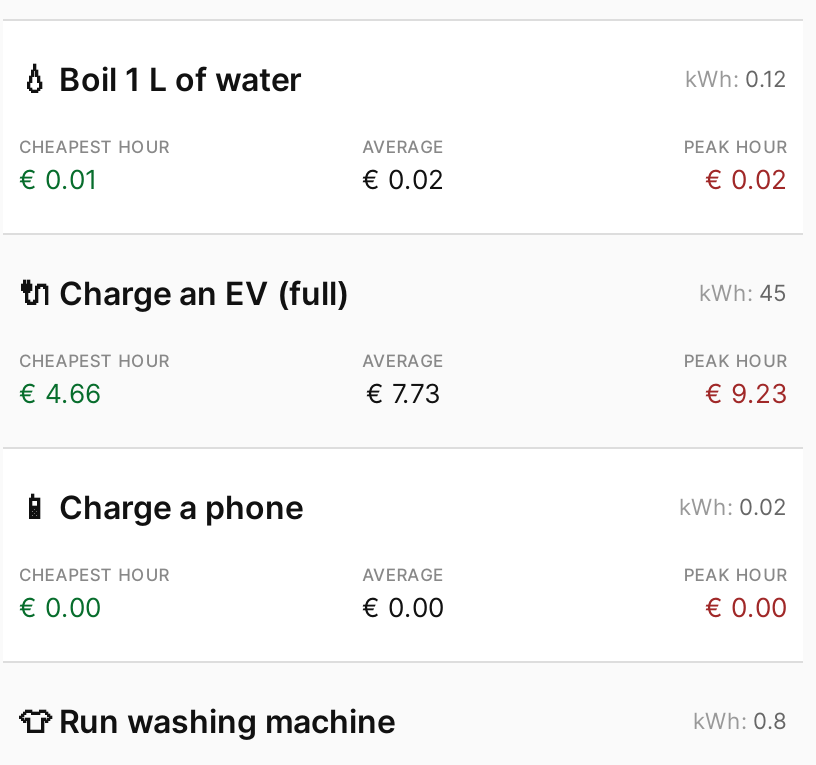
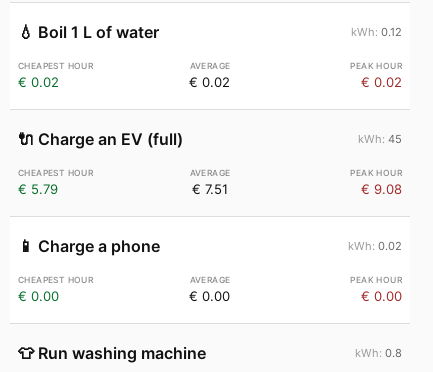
[19,163,97,195] € 0.01 -> [18,74,59,90] € 0.02
[19,377,101,409] € 4.66 -> [18,181,58,197] € 5.79
[366,377,440,409] € 7.73 -> [192,181,228,197] € 7.51
[705,377,787,409] € 9.23 -> [361,181,402,197] € 9.08

